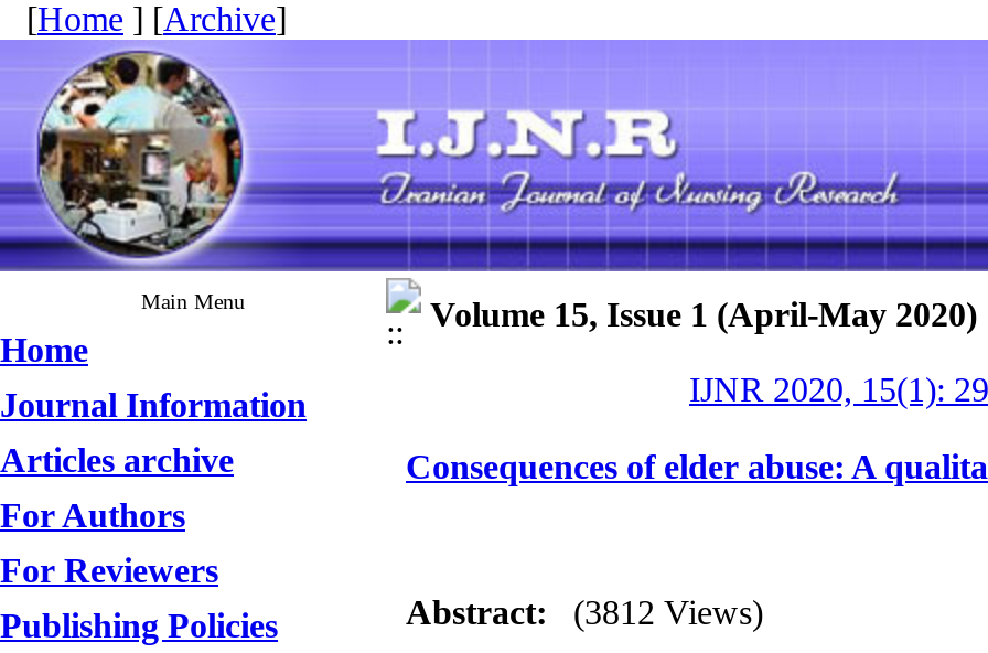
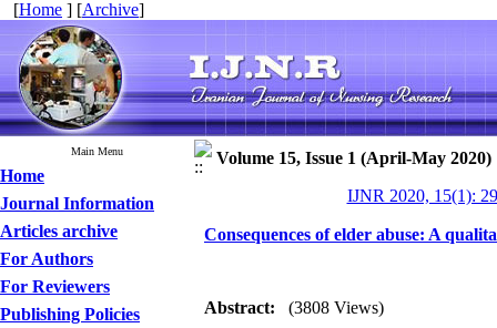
[406,593,763,631] Abstract: (3812 Views) -> [204,298,384,317] Abstract: (3808 Views)

